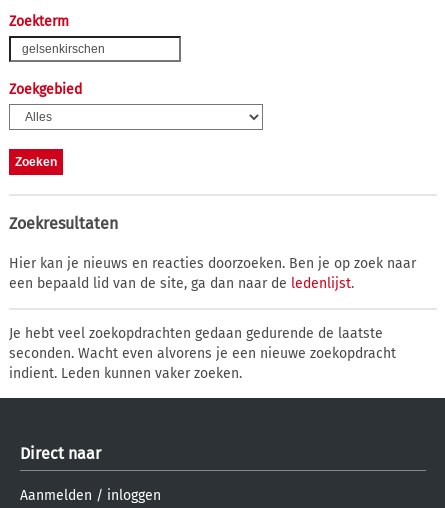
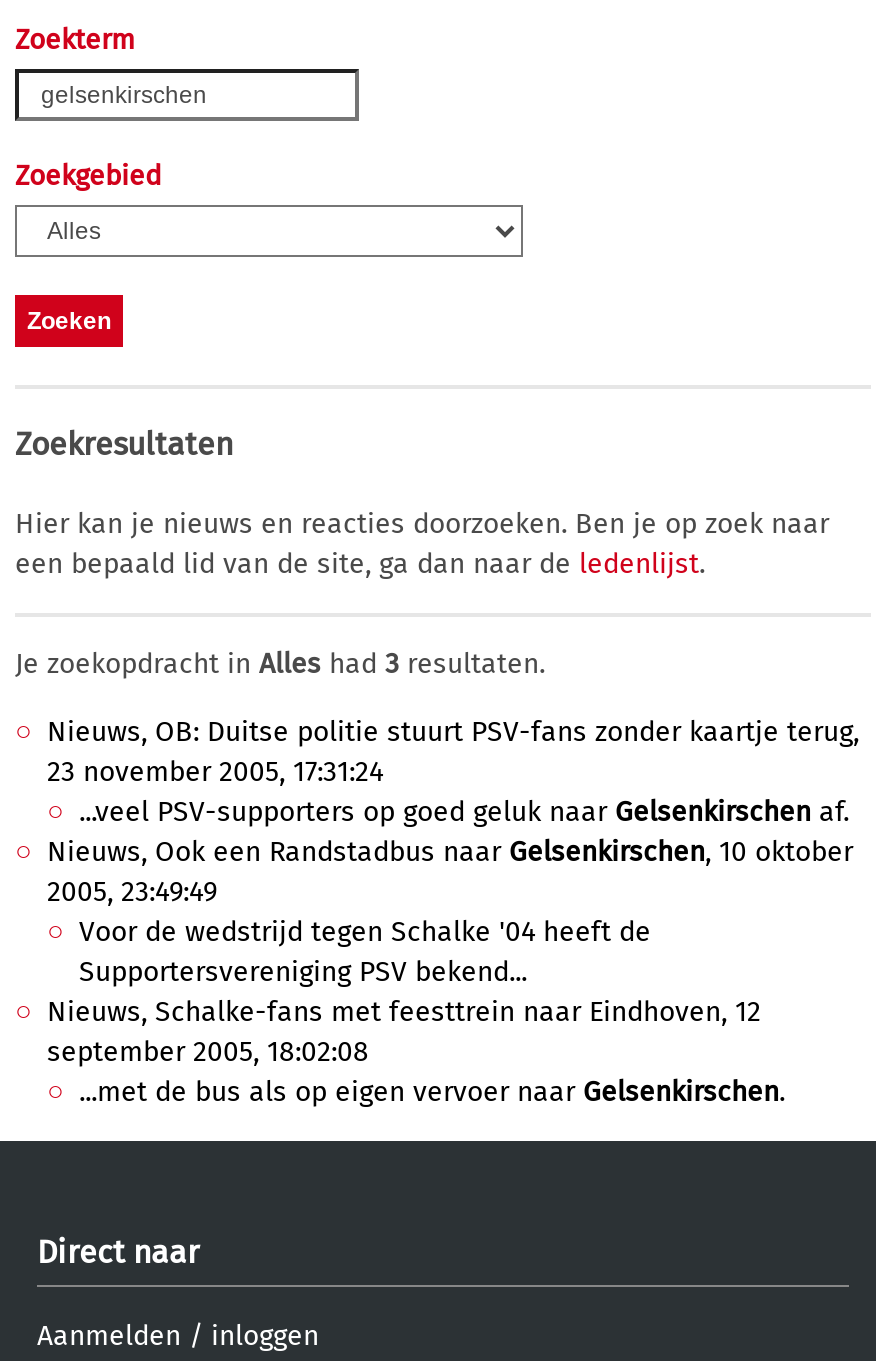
[9,325,396,382] Je hebt veel zoekopdrachten gedaan gedurende de laatste | seconden. Wacht even alvorens je een nieuwe zoekopdracht | indient. Leden kunnen vaker zoeken. -> [15,647,859,1109] Je zoekopdracht in Alles had 3 resultaten. | Nieuws, OB: Duitse politie stuurt PSV-fans zonder kaartje terug, | 23 november 2005, 17:31:24 | ...veel PSV-supporters op goed geluk naar Gelsenkirschen af. | Nieuws, Ook een Randstadbus naar Gelsenkirschen, 10 oktober | 2005, 23:49:49 | Voor de wedstrijd tegen Schalke '04 heeft de | Supportersvereniging PSV bekend... | Nieuws, Schalke-fans met feesttrein naar Eindhoven, 12 | september 2005, 18:02:08 | ...met de bus als op eigen vervoer naar Gelsenkirschen.

